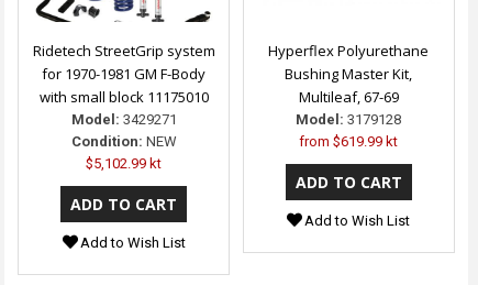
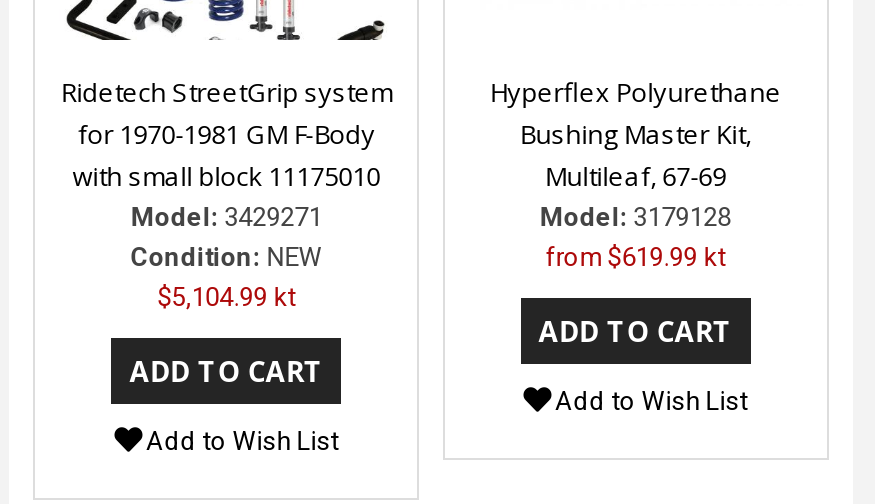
[86,155,162,172] $5,102.99 kt -> [157,282,295,312] $5,104.99 kt

